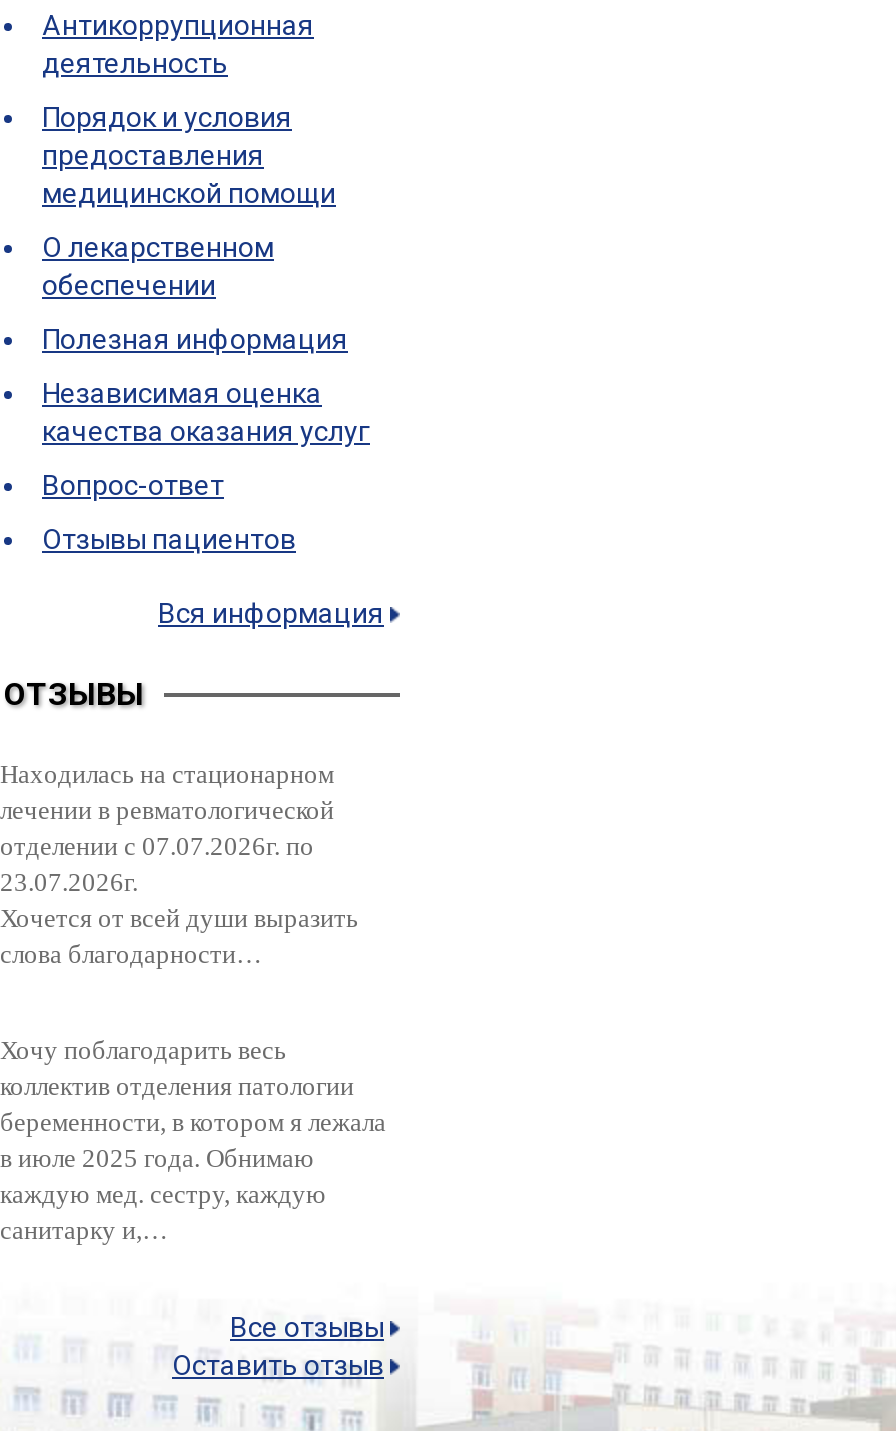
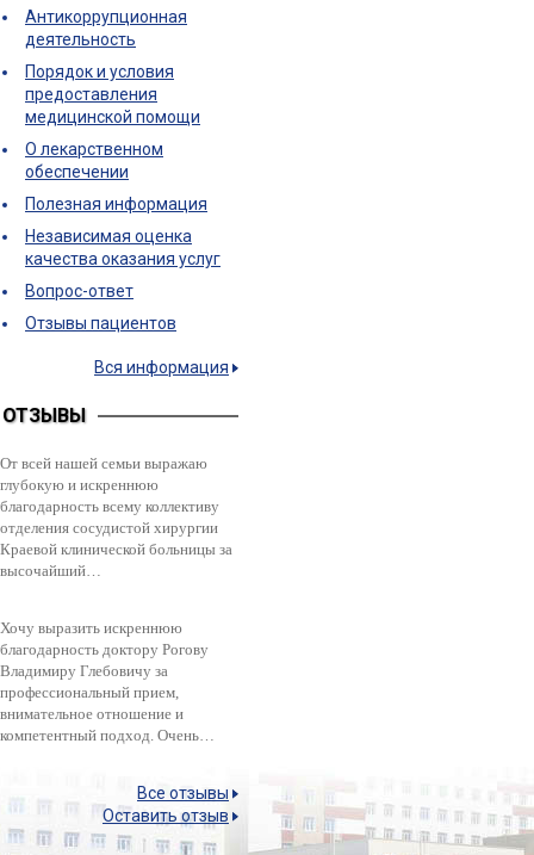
[0,759,358,969] Находилась на стационарном | лечении в ревматологической | отделении с 07.07.2026г. по | 23.07.2026г. | Хочется от всей души выразить | слова благодарности… -> [0,454,232,580] От всей нашей семьи выражаю | глубокую и искреннюю | благодарность всему коллективу | отделения сосудистой хирургии | Краевой клинической больницы за | высочайший…
[0,1035,386,1245] Хочу поблагодарить весь | коллектив отделения патологии | беременности, в котором я лежала | в июле 2025 года. Обнимаю | каждую мед. сестру, каждую | санитарку и,… -> [0,619,215,744] Хочу выразить искреннюю | благодарность доктору Рогову | Владимиру Глебовичу за | профессиональный прием, | внимательное отношение и | компетентный подход. Очень…

